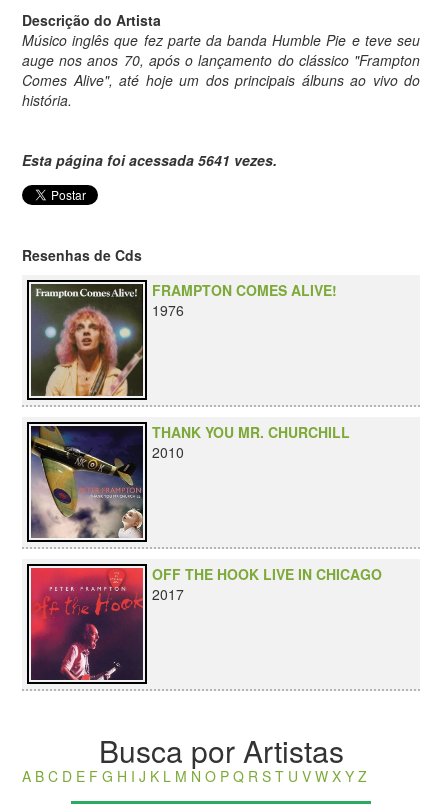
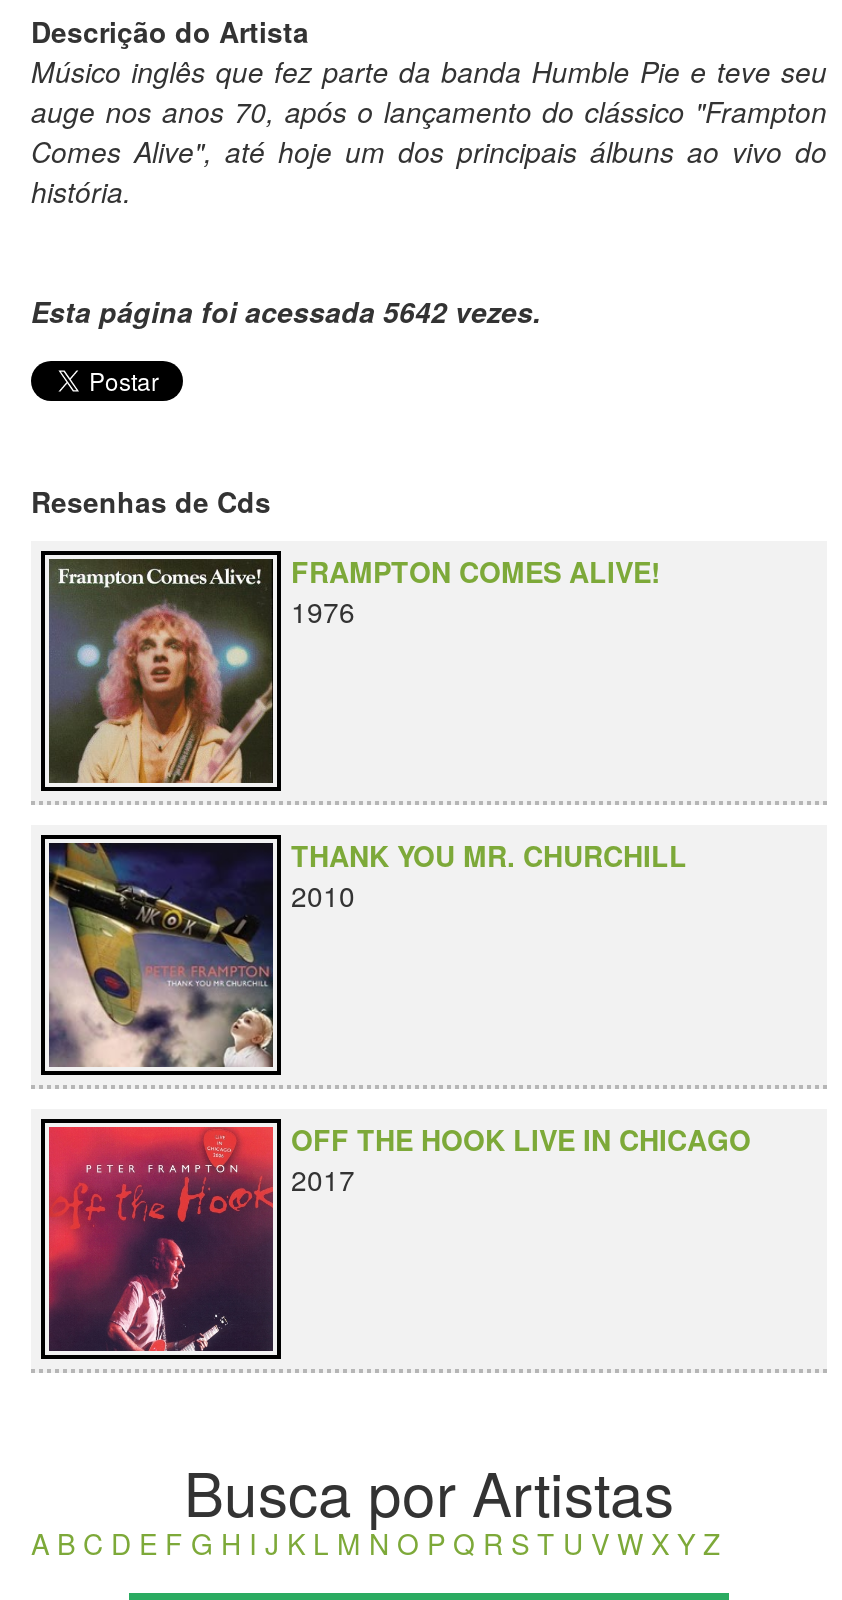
[22,150,277,170] Esta página foi acessada 5641 vezes. -> [31,291,541,331] Esta página foi acessada 5642 vezes.

